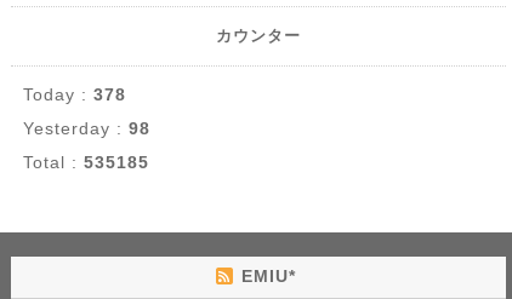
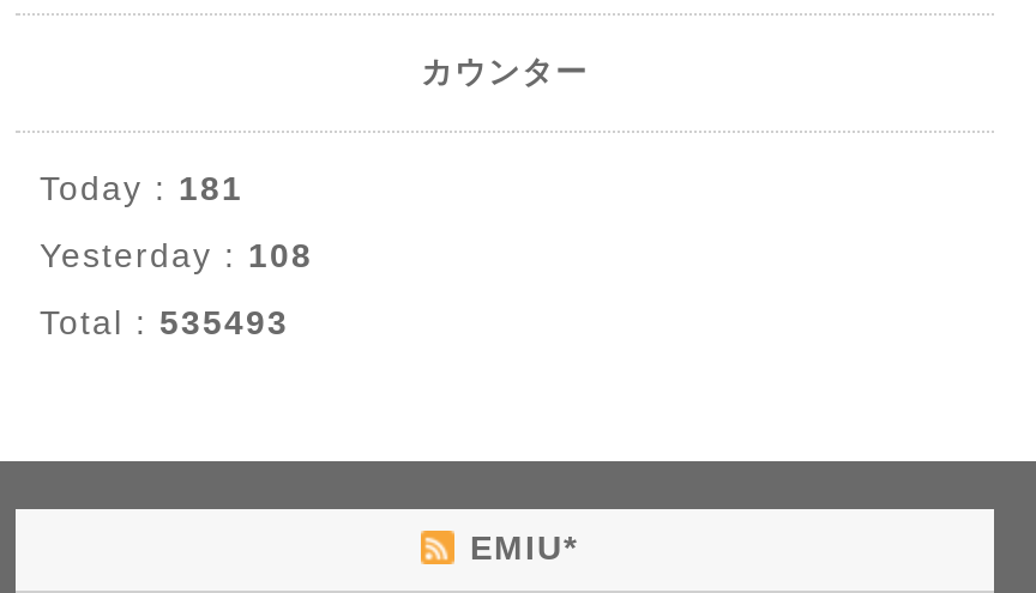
[23,85,126,104] Today : 378 -> [40,169,243,207] Today : 181
[23,119,150,138] Yesterday : 98 -> [40,236,313,275] Yesterday : 108
[23,153,149,172] Total : 535185 -> [40,303,289,342] Total : 535493

